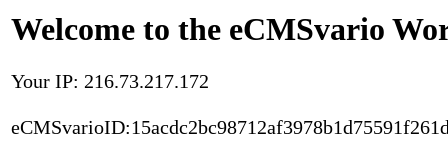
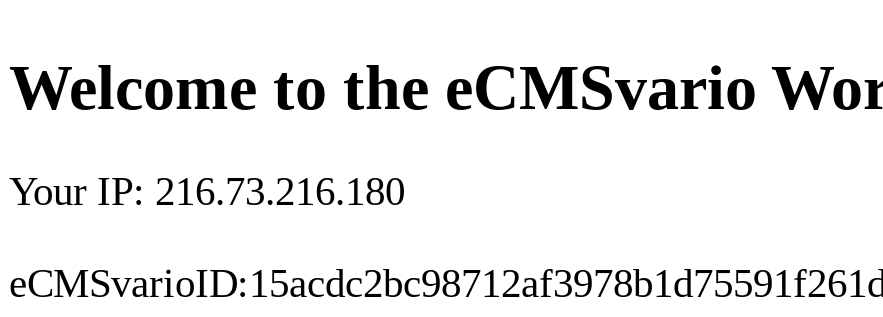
[11,70,209,92] Your IP: 216.73.217.172 -> [9,169,405,213] Your IP: 216.73.216.180

